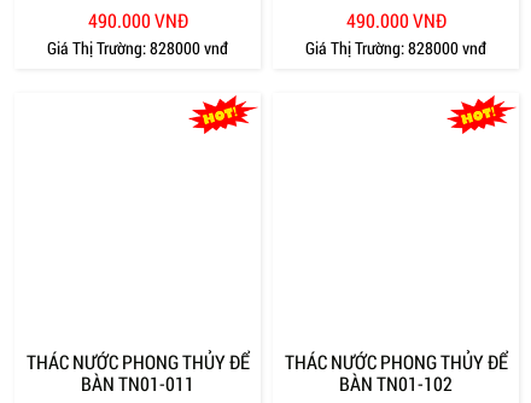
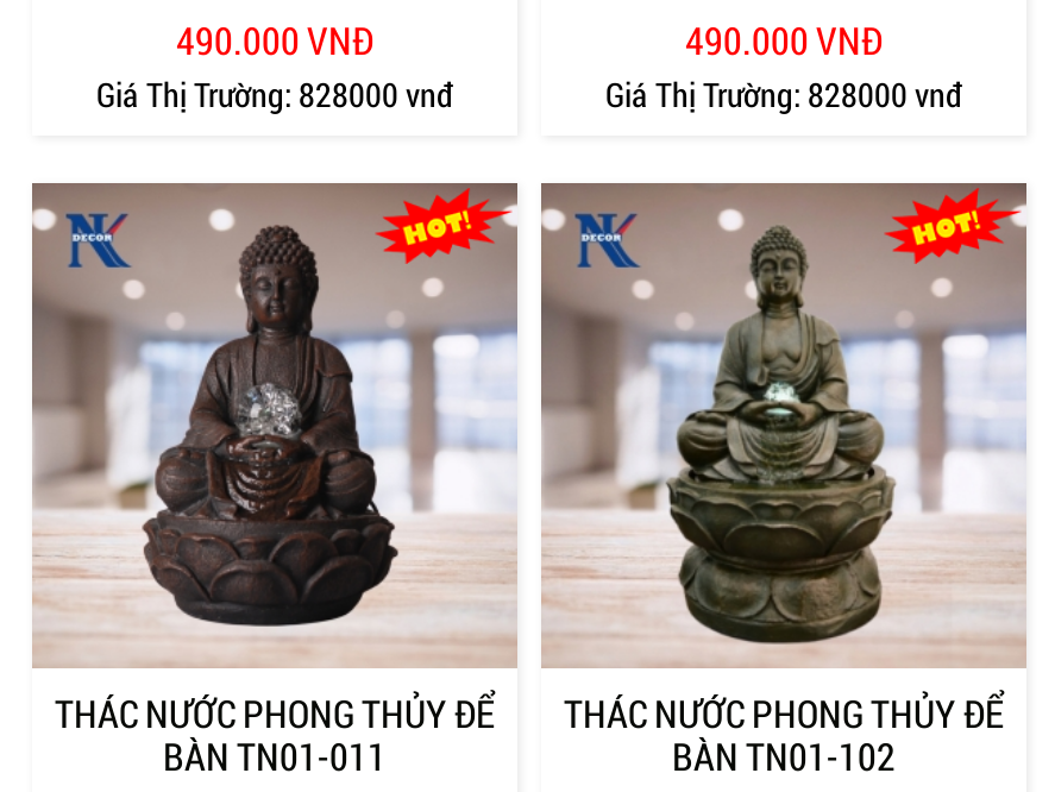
none -> [30,181,520,668] [image]
none -> [539,181,1029,668] [image]

